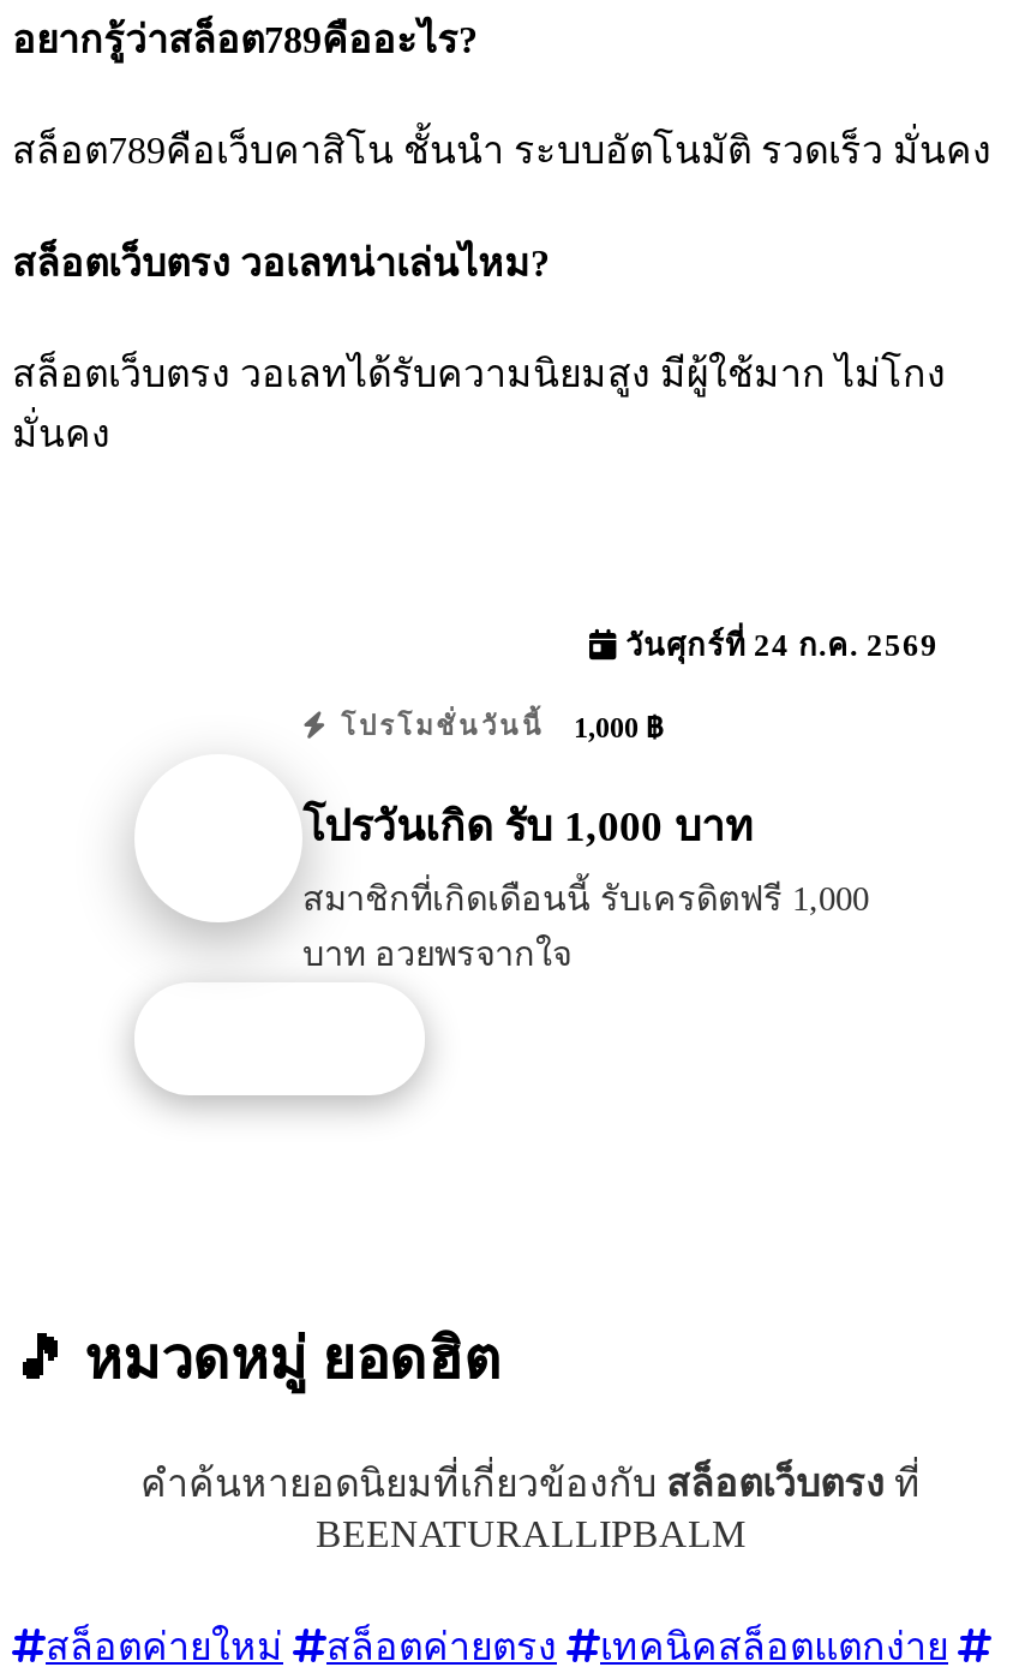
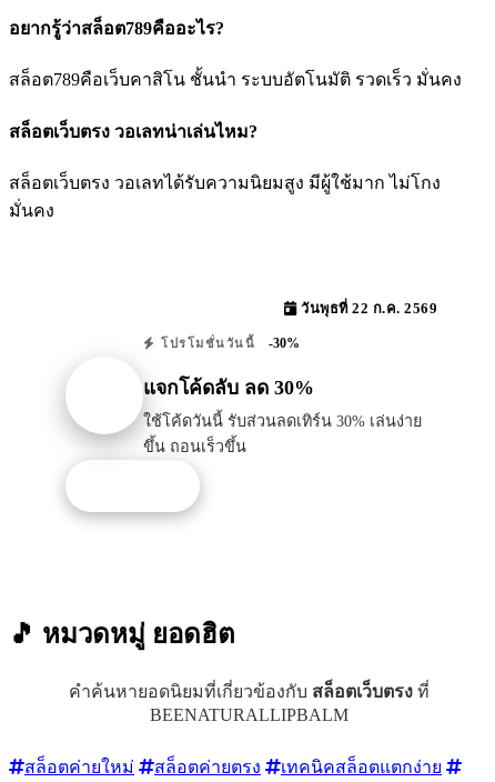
[617,629,939,663] วันศุกร์ที่ 24 ก.ค. 2569 -> [297,301,437,316] วันพุธที่ 22 ก.ค. 2569
[330,711,663,744] โปรโมชั่นวันนี้ 1,000 ฿ -> [156,335,300,351] โปรโมชั่นวันนี้ -30%
[302,801,754,849] โปรวันเกิด รับ 1,000 บาท -> [143,376,314,398] แจกโค้ดลับ ลด 30%
[302,878,869,972] สมาชิกที่เกิดเดือนนี้ รับเครดิตฟรี 1,000 | บาท อวยพรจากใจ -> [143,412,422,455] ใช้โค้ดวันนี้ รับส่วนลดเทิร์น 30% เล่นง่าย | ขึ้น ถอนเร็วขึ้น

